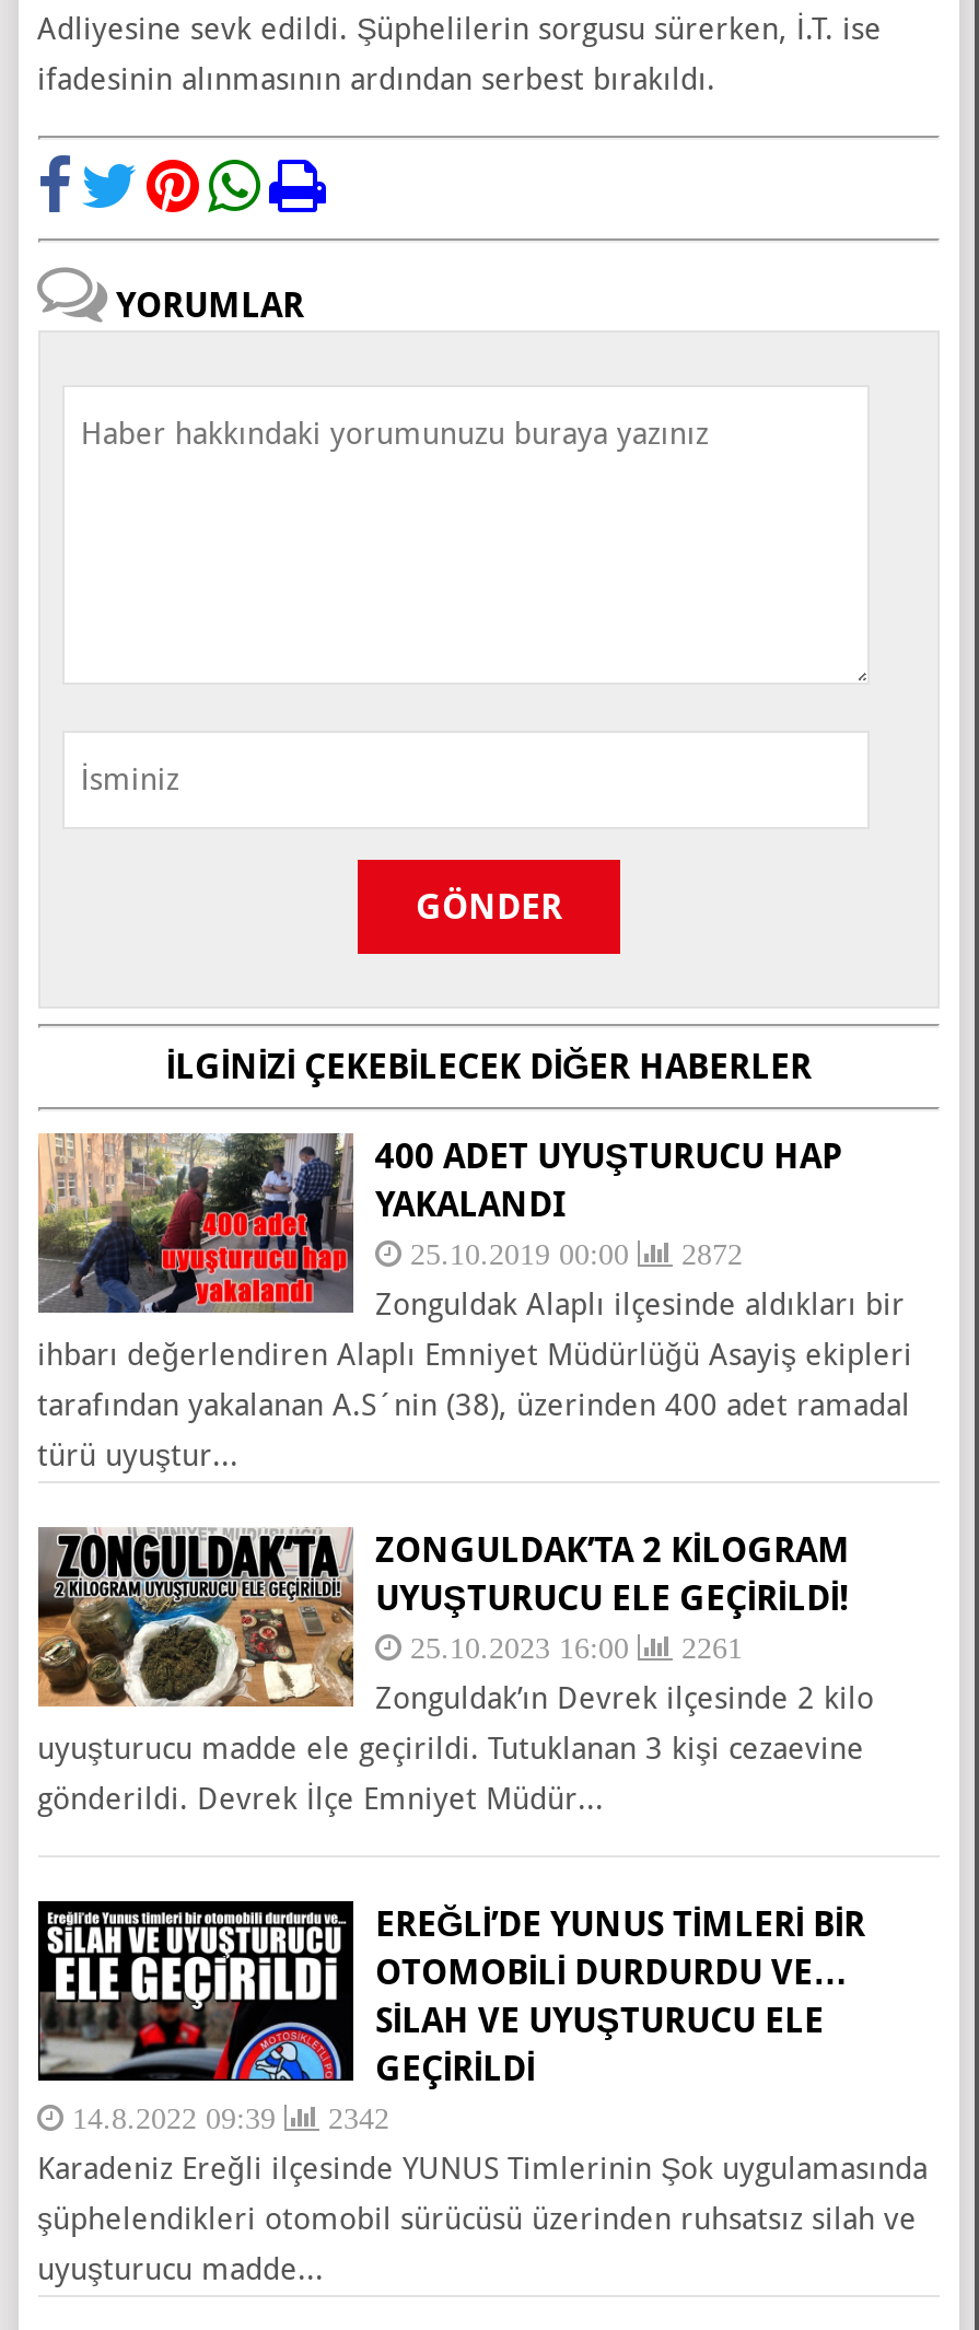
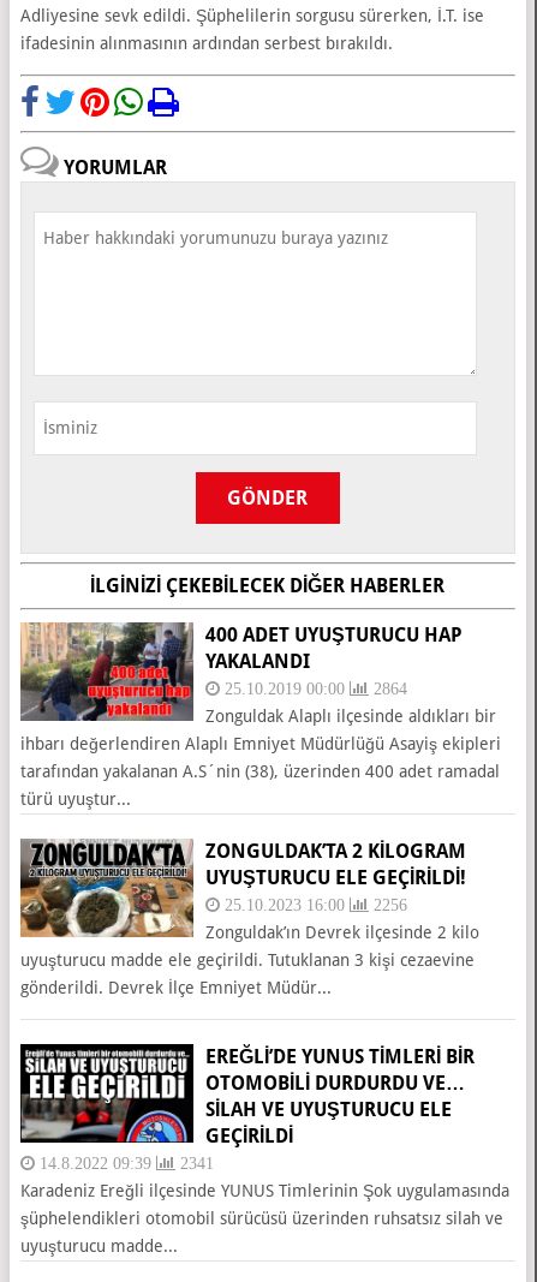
[401,1238,743,1268] 25.10.2019 00:00 2872 -> [220,680,407,697] 25.10.2019 00:00 2864
[401,1632,743,1662] 25.10.2023 16:00 2261 -> [220,896,407,913] 25.10.2023 16:00 2256
[63,2102,389,2133] 14.8.2022 09:39 2342 -> [34,1154,213,1171] 14.8.2022 09:39 2341

